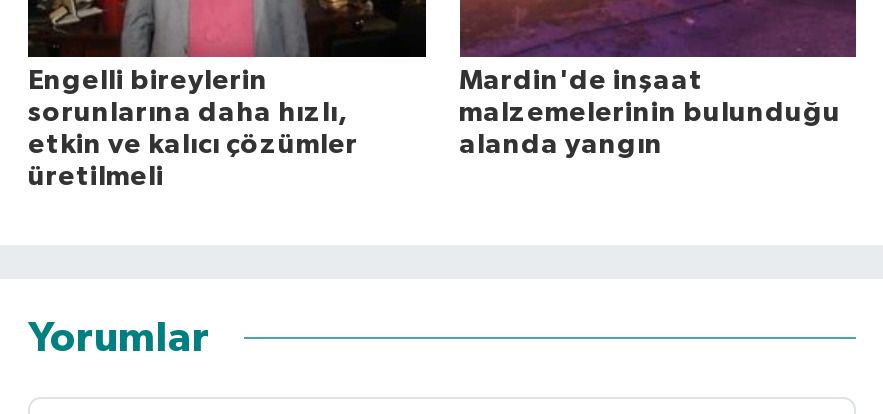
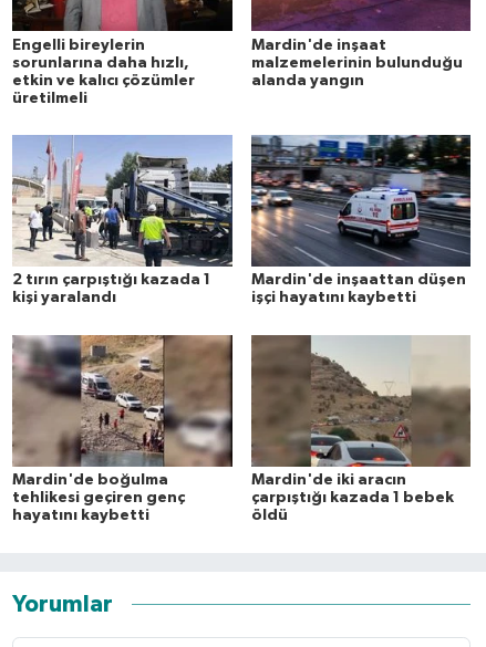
none -> [11,135,234,306] [image] | 2 tırın çarpıştığı kazada 1 | kişi yaralandı
none -> [11,334,234,523] [image] | Mardin'de boğulma | tehlikesi geçiren genç | hayatını kaybetti
none -> [250,134,471,306] [image] | Mardin'de inşaattan düşen | işçi hayatını kaybetti
none -> [250,334,472,523] [image] | Mardin'de iki aracın | çarpıştığı kazada 1 bebek | öldü

